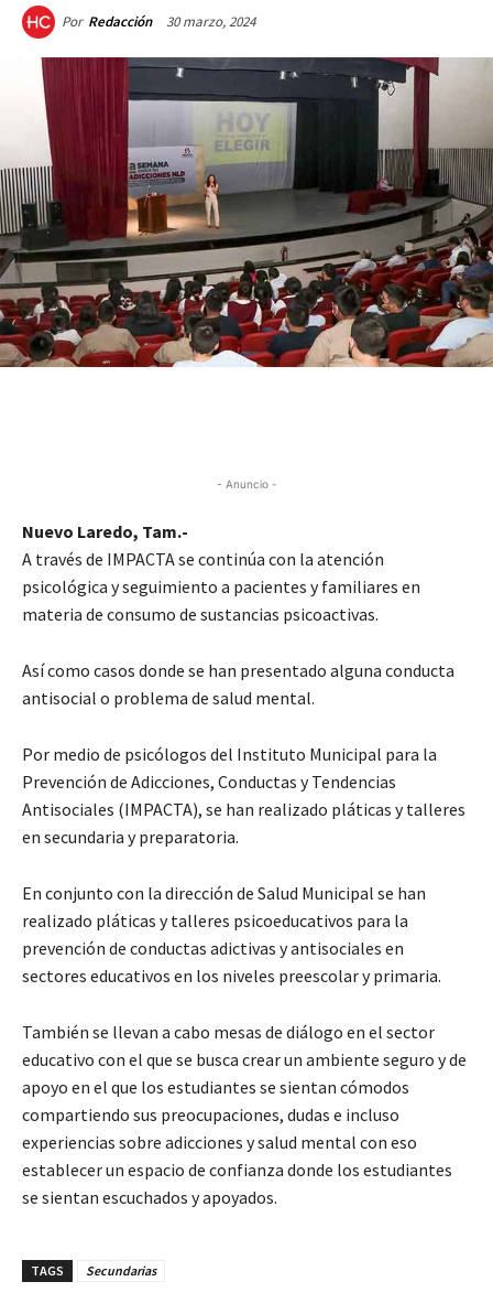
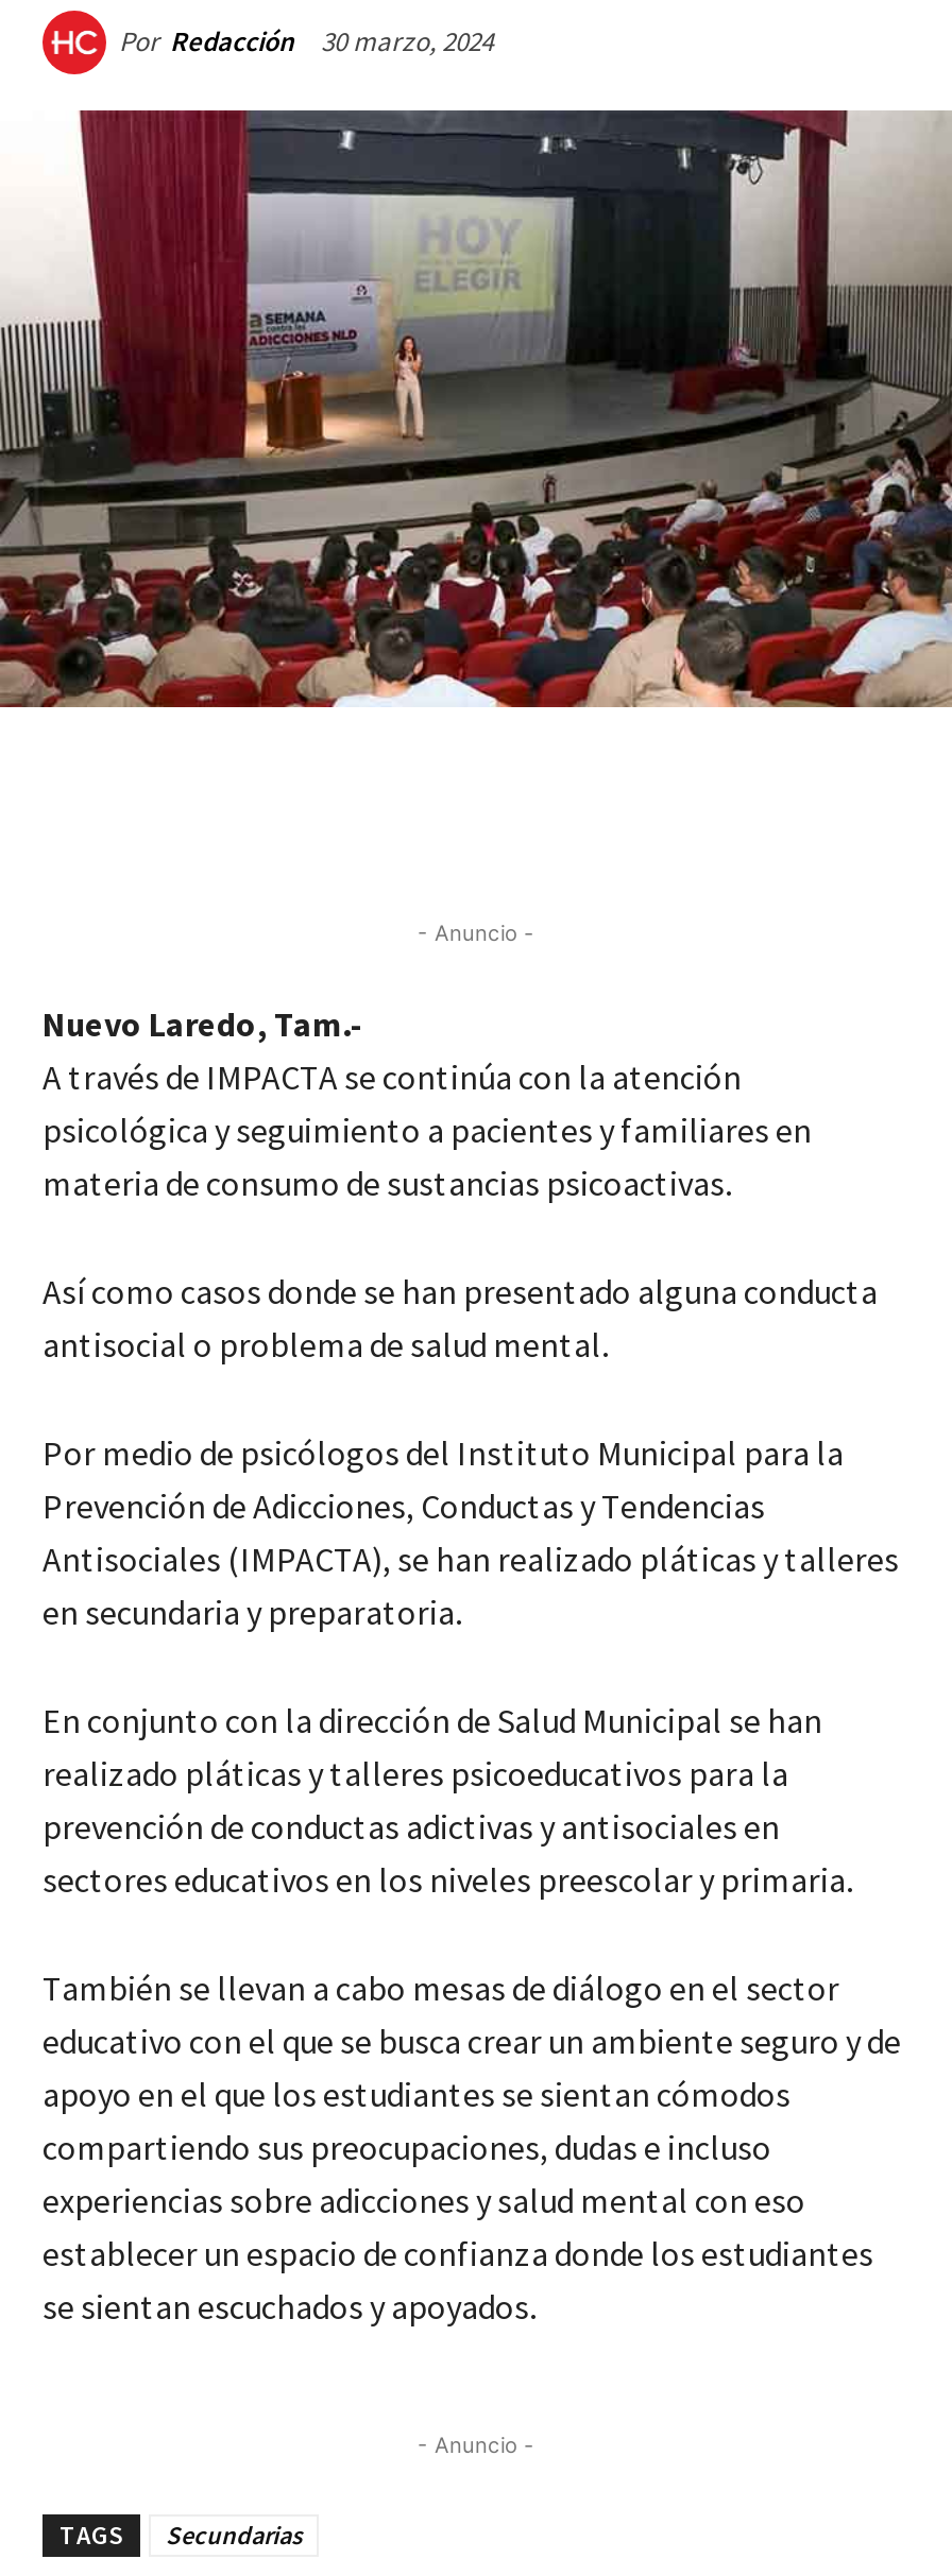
none -> [418,2432,534,2457] - Anuncio -

